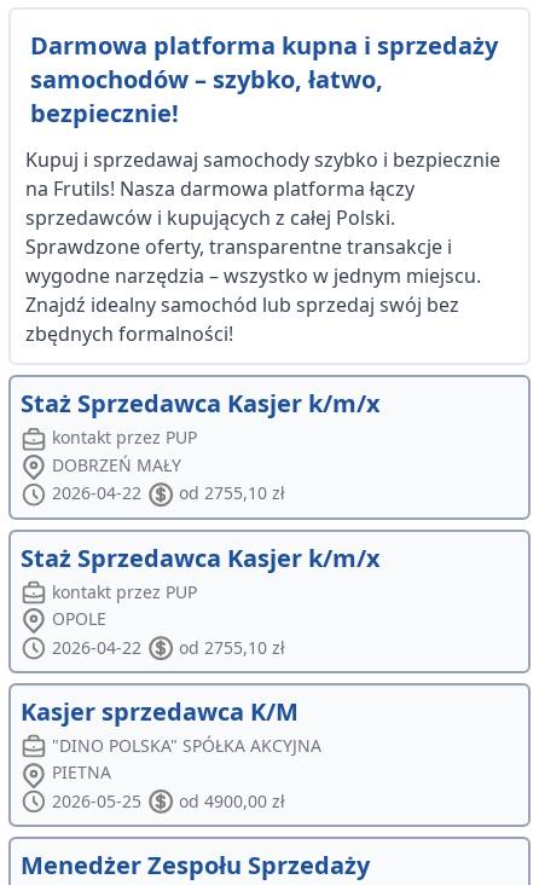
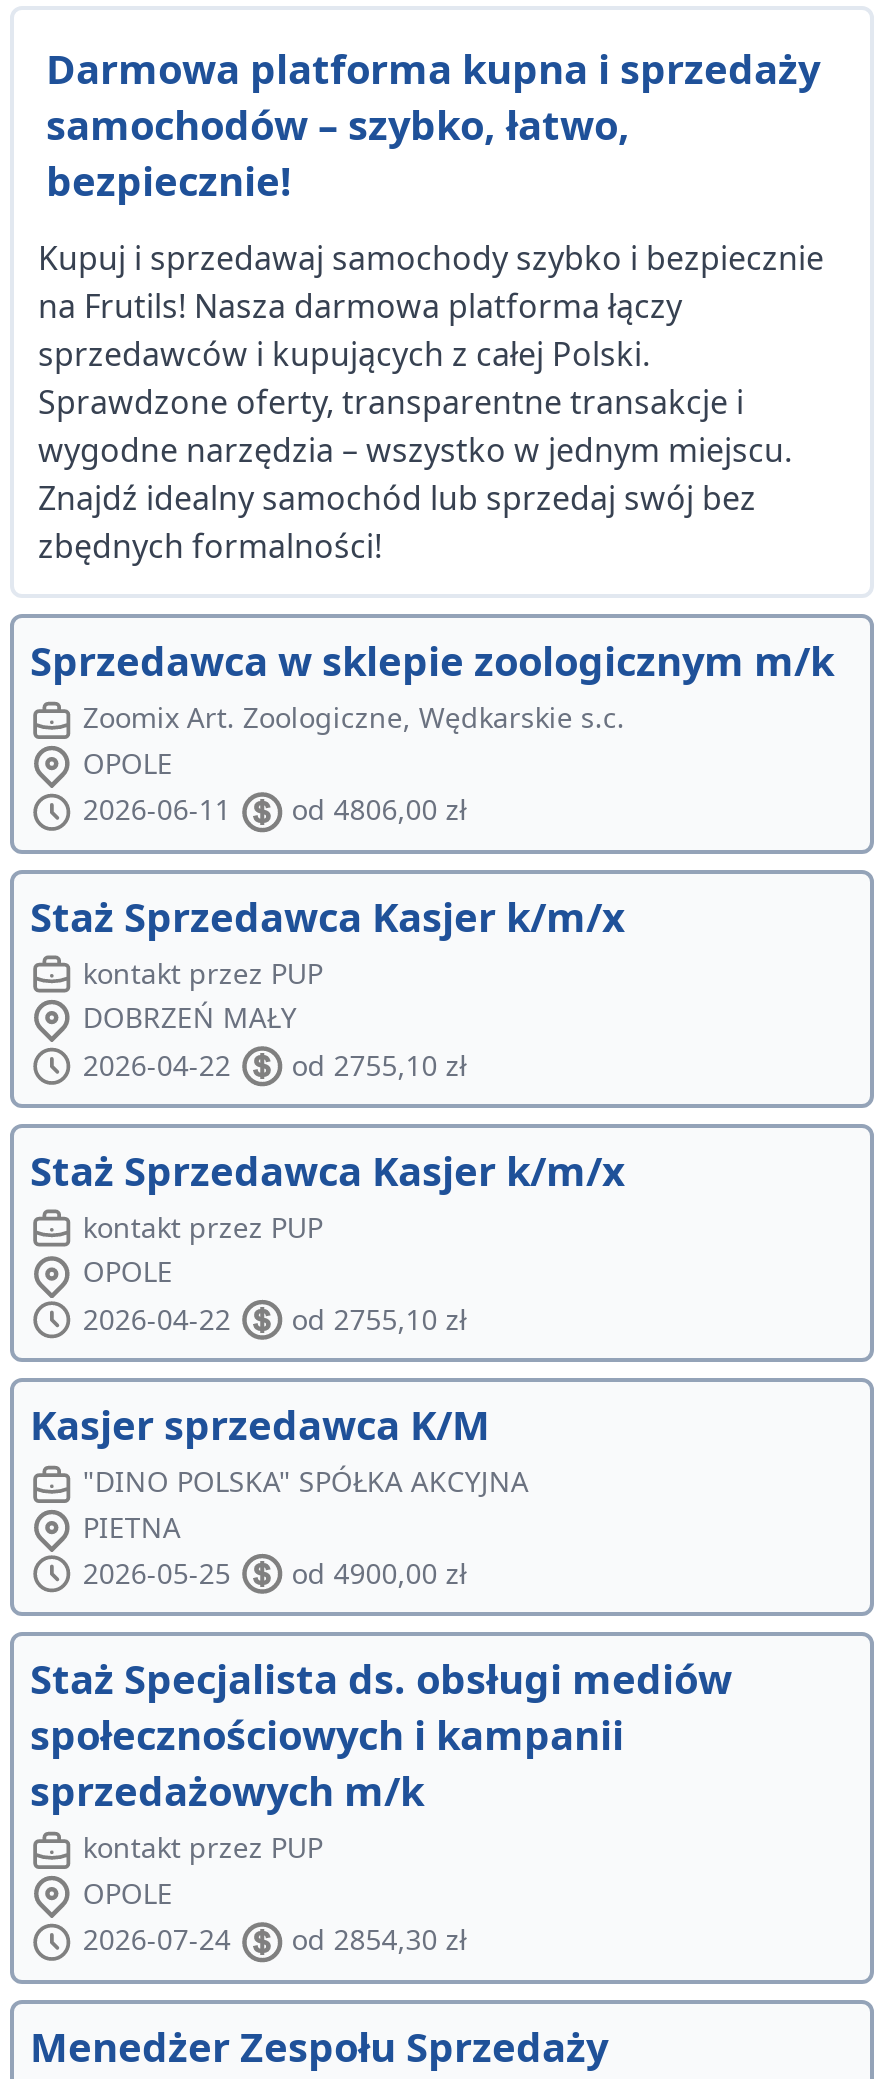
none -> [30,635,834,829] Sprzedawca w sklepie zoologicznym m/k | Zoomix Art. Zoologiczne, Wędkarskie s.c. | OPOLE | 2026-06-11 | od 4806,00 zł
none -> [30,1653,732,1959] Staż Specjalista ds. obsługi mediów | społecznościowych i kampanii | sprzedażowych m/k | kontakt przez PUP | OPOLE | 2026-07-24 | od 2854,30 zł

